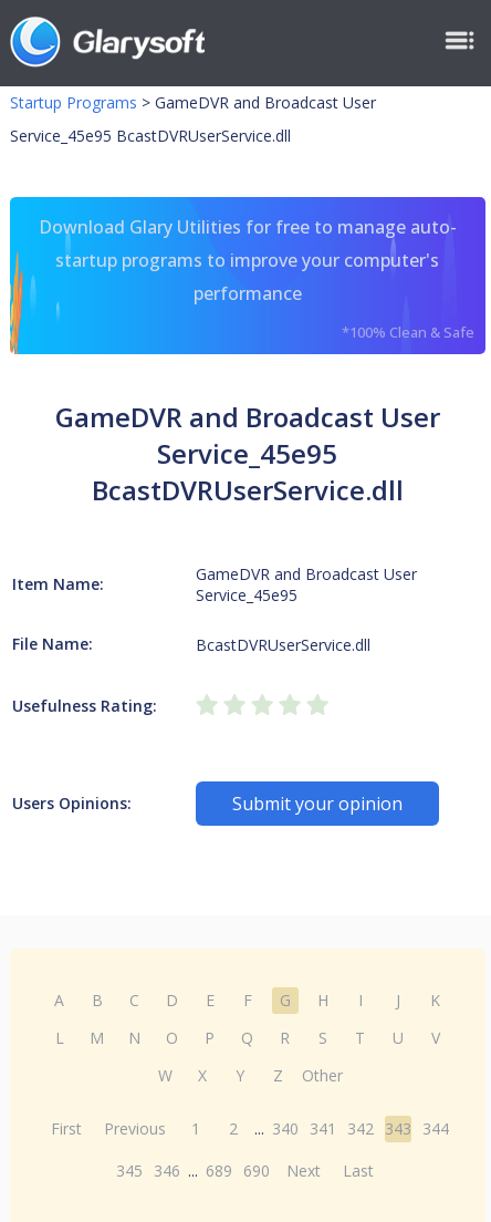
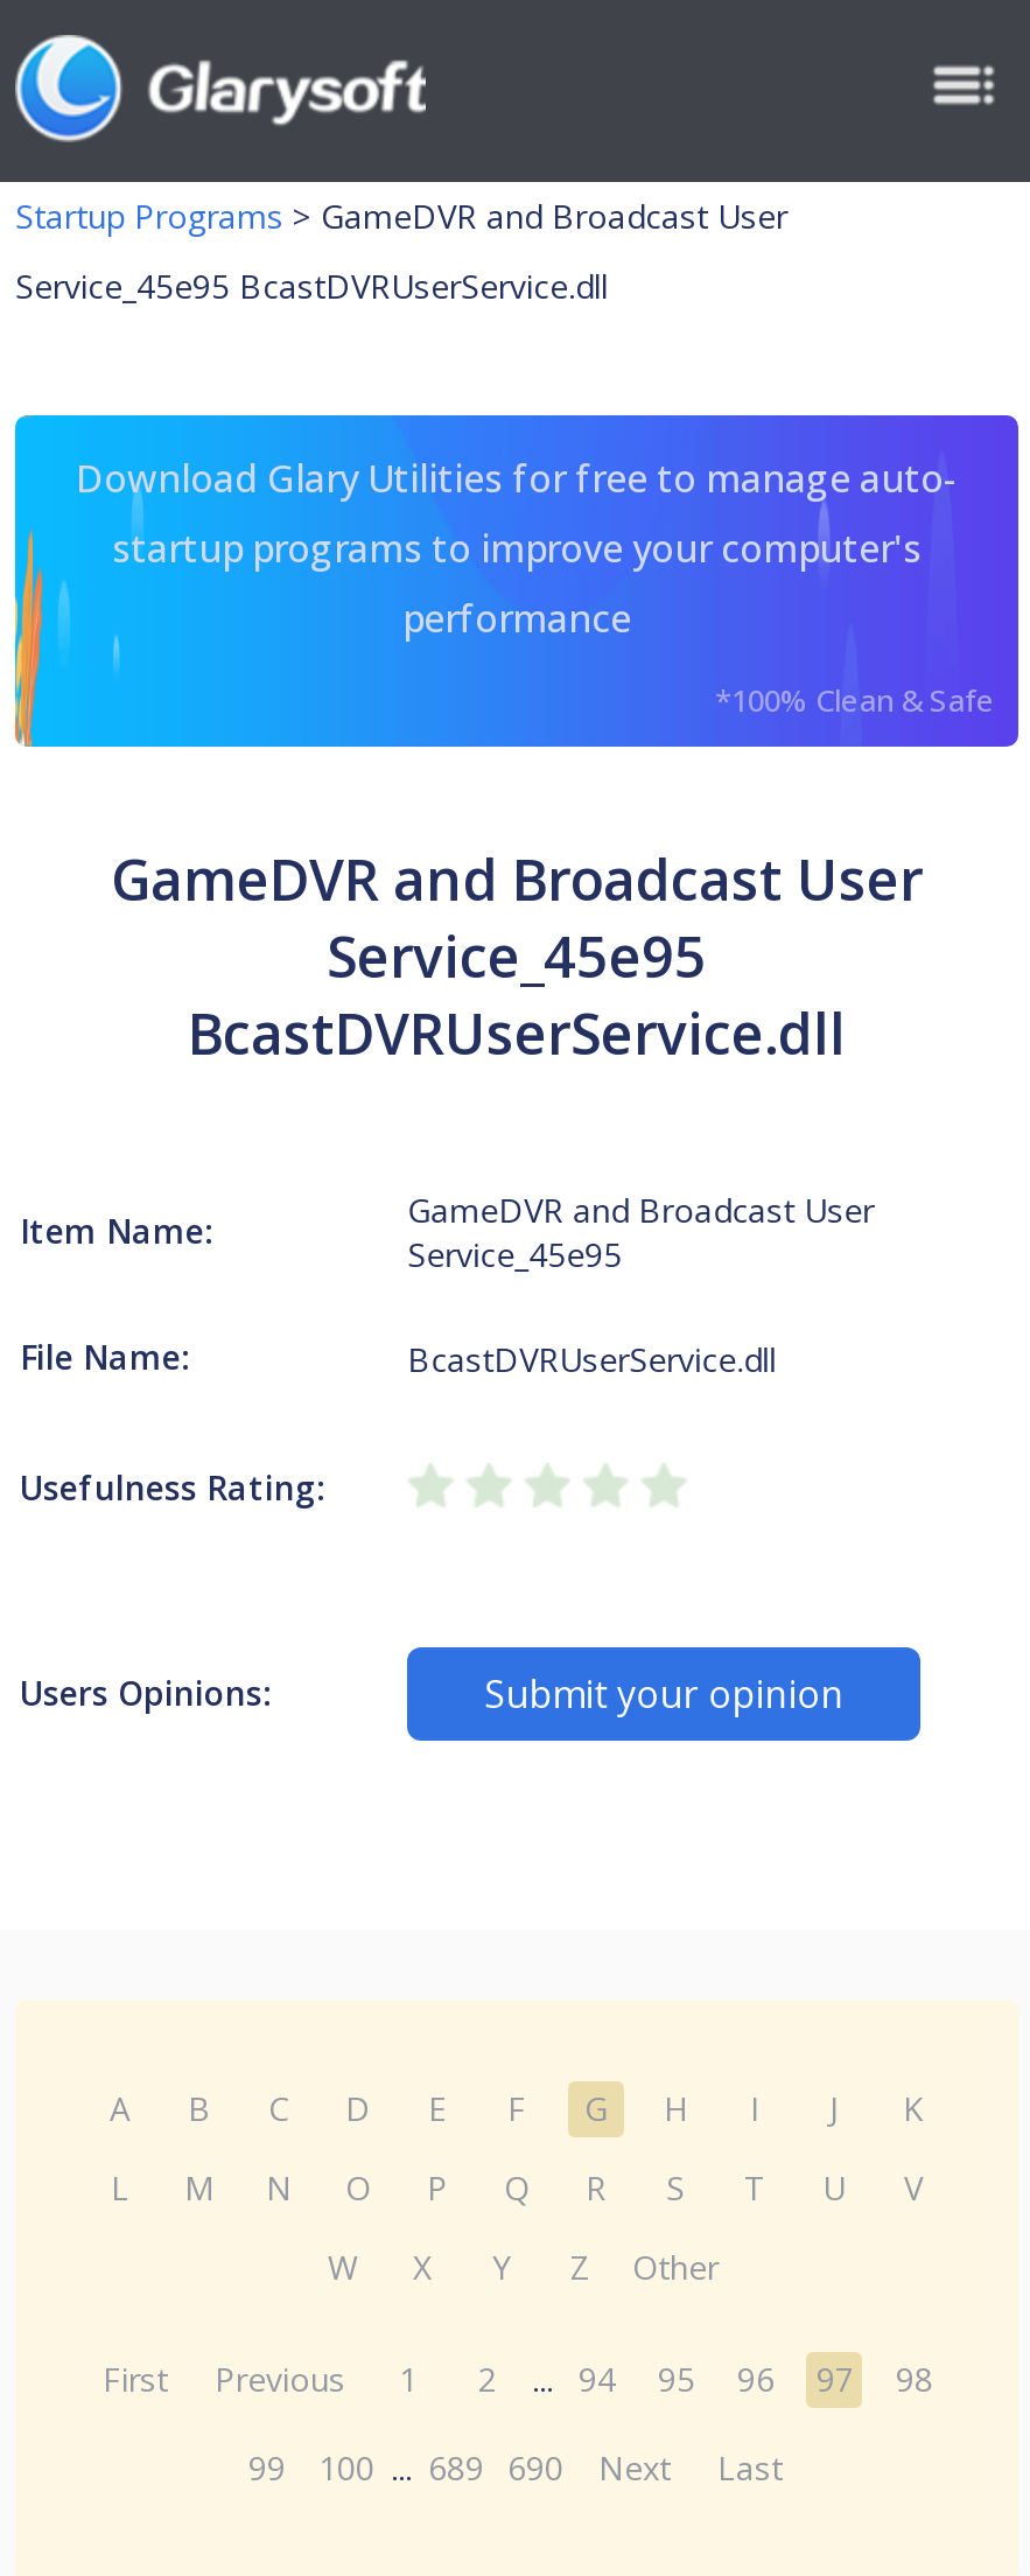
[229,1118,450,1139] 2 ... 340 341 342 343 344 -> [478,2357,933,2401] 2 ... 94 | 95 | 96 | 97 | 98
[116,1160,270,1181] 345 346 ... 689 690 -> [248,2445,563,2490] 99 | 100 ... 689 690

